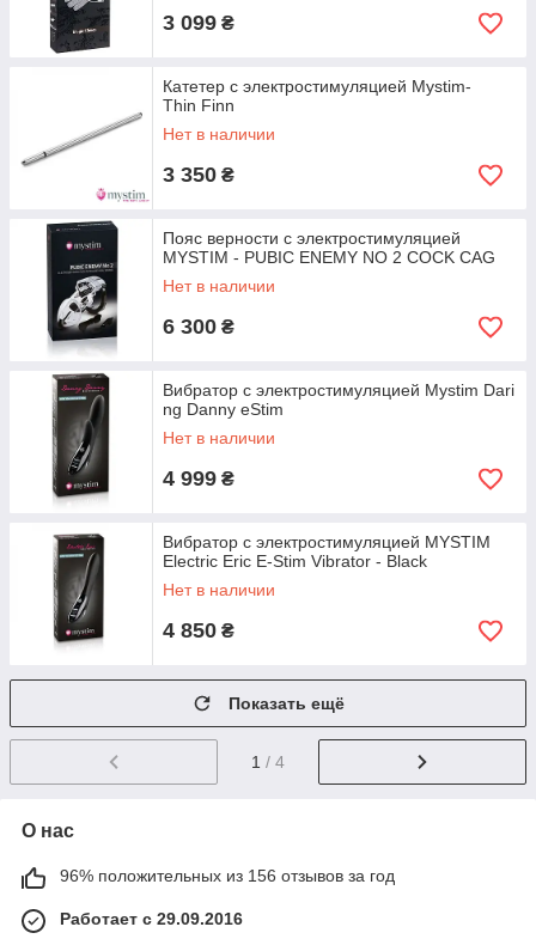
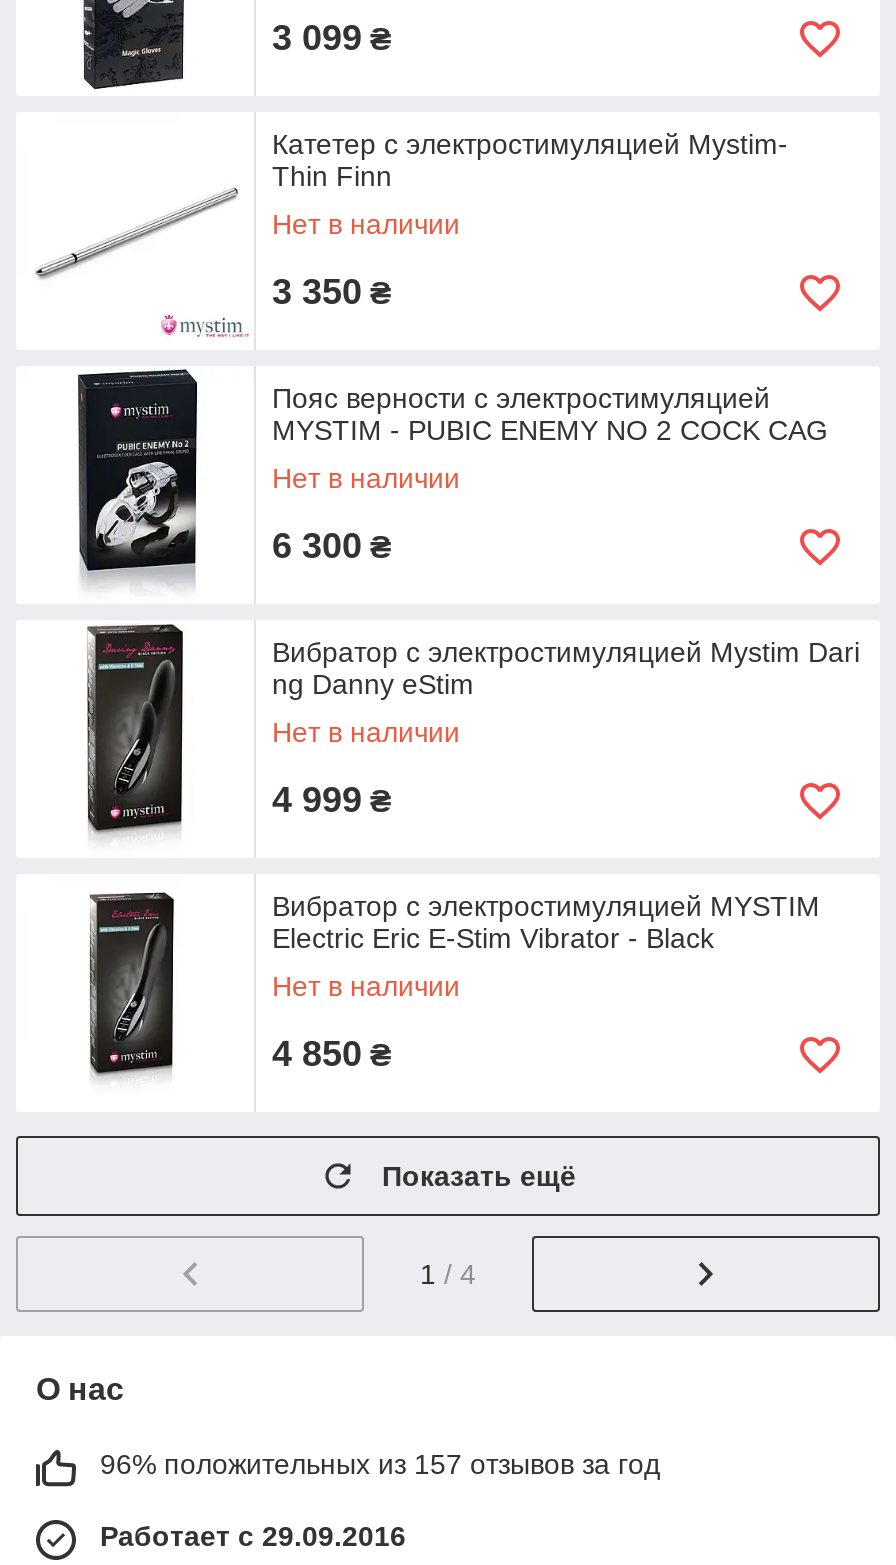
[60,866,395,885] 96% положительных из 156 отзывов за год -> [100,1448,660,1480] 96% положительных из 157 отзывов за год

